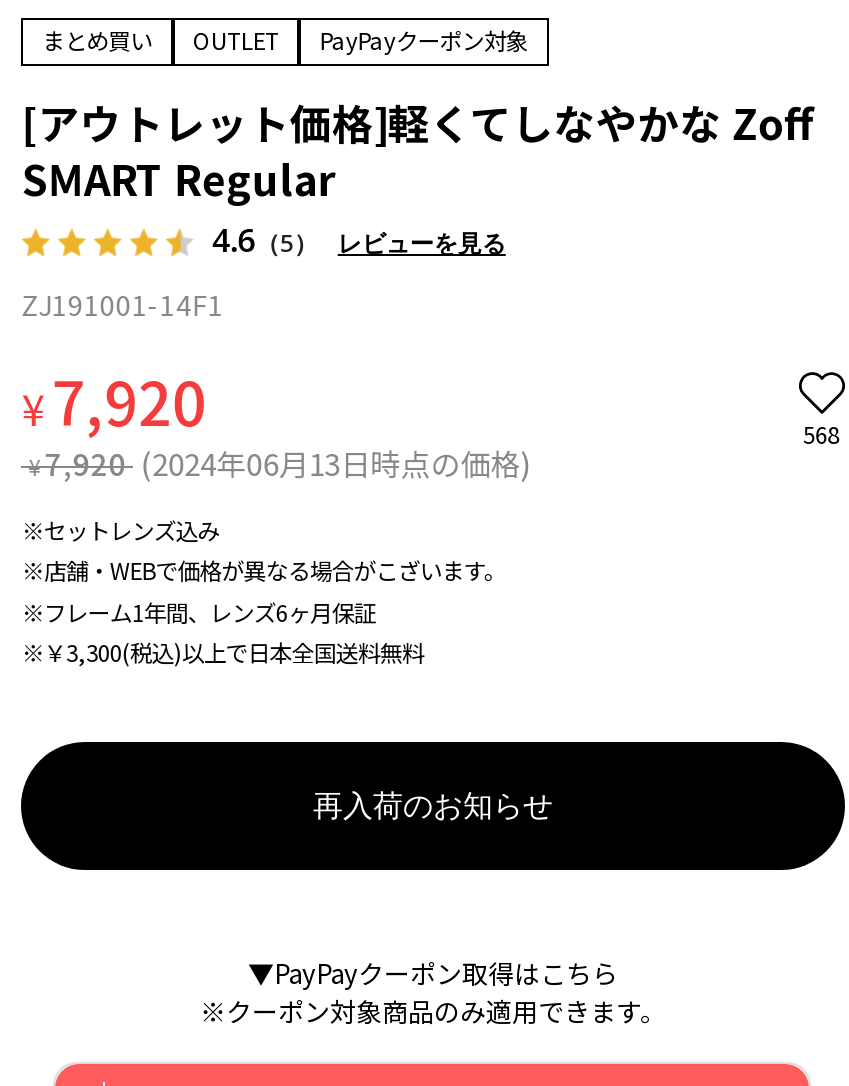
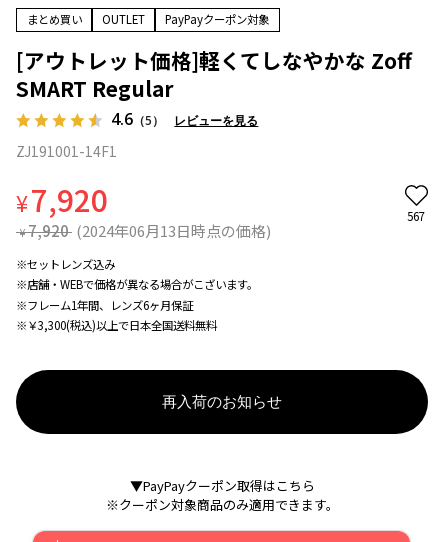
[803,418,839,450] 568 -> [407,208,425,224] 567

